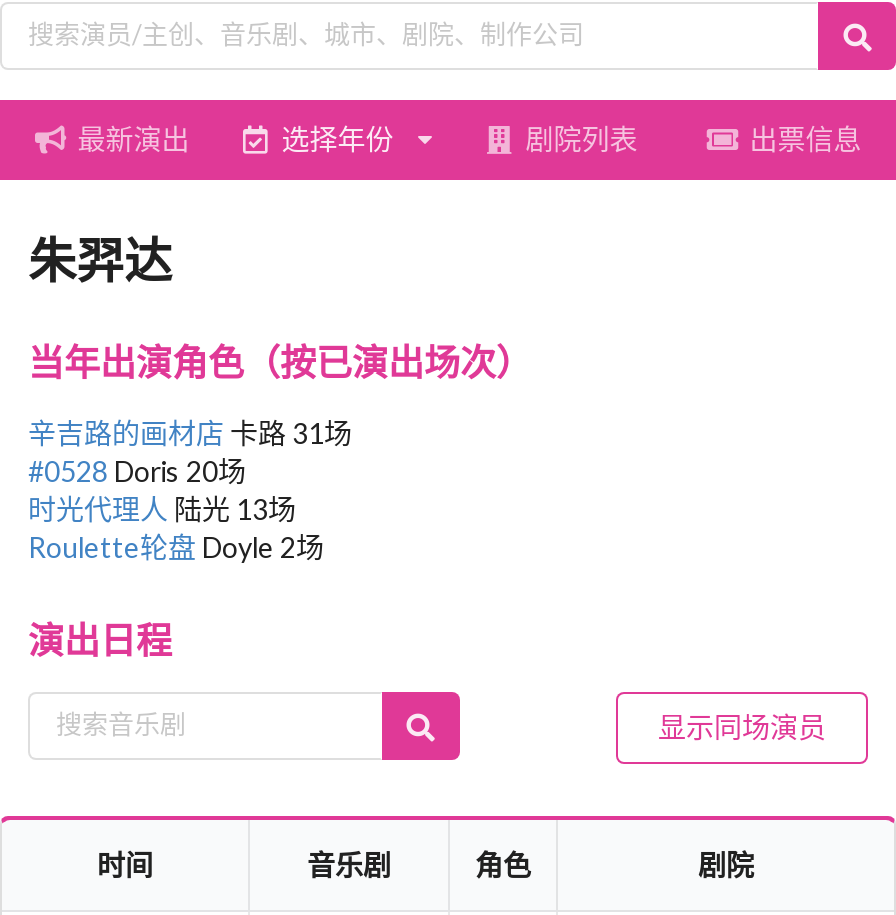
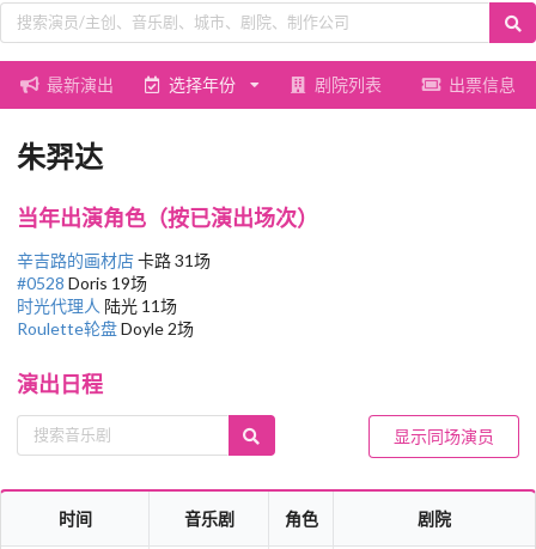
[28,454,246,488] #0528 Doris 20场 -> [17,273,147,293] #0528 Doris 19场
[28,492,296,526] 时光代理人陆光 13场 -> [17,296,177,316] 时光代理人陆光 11场

